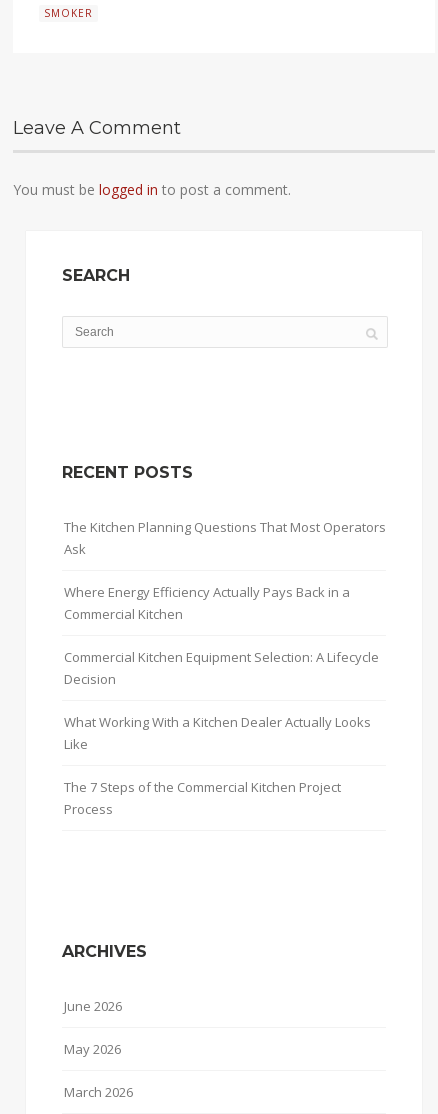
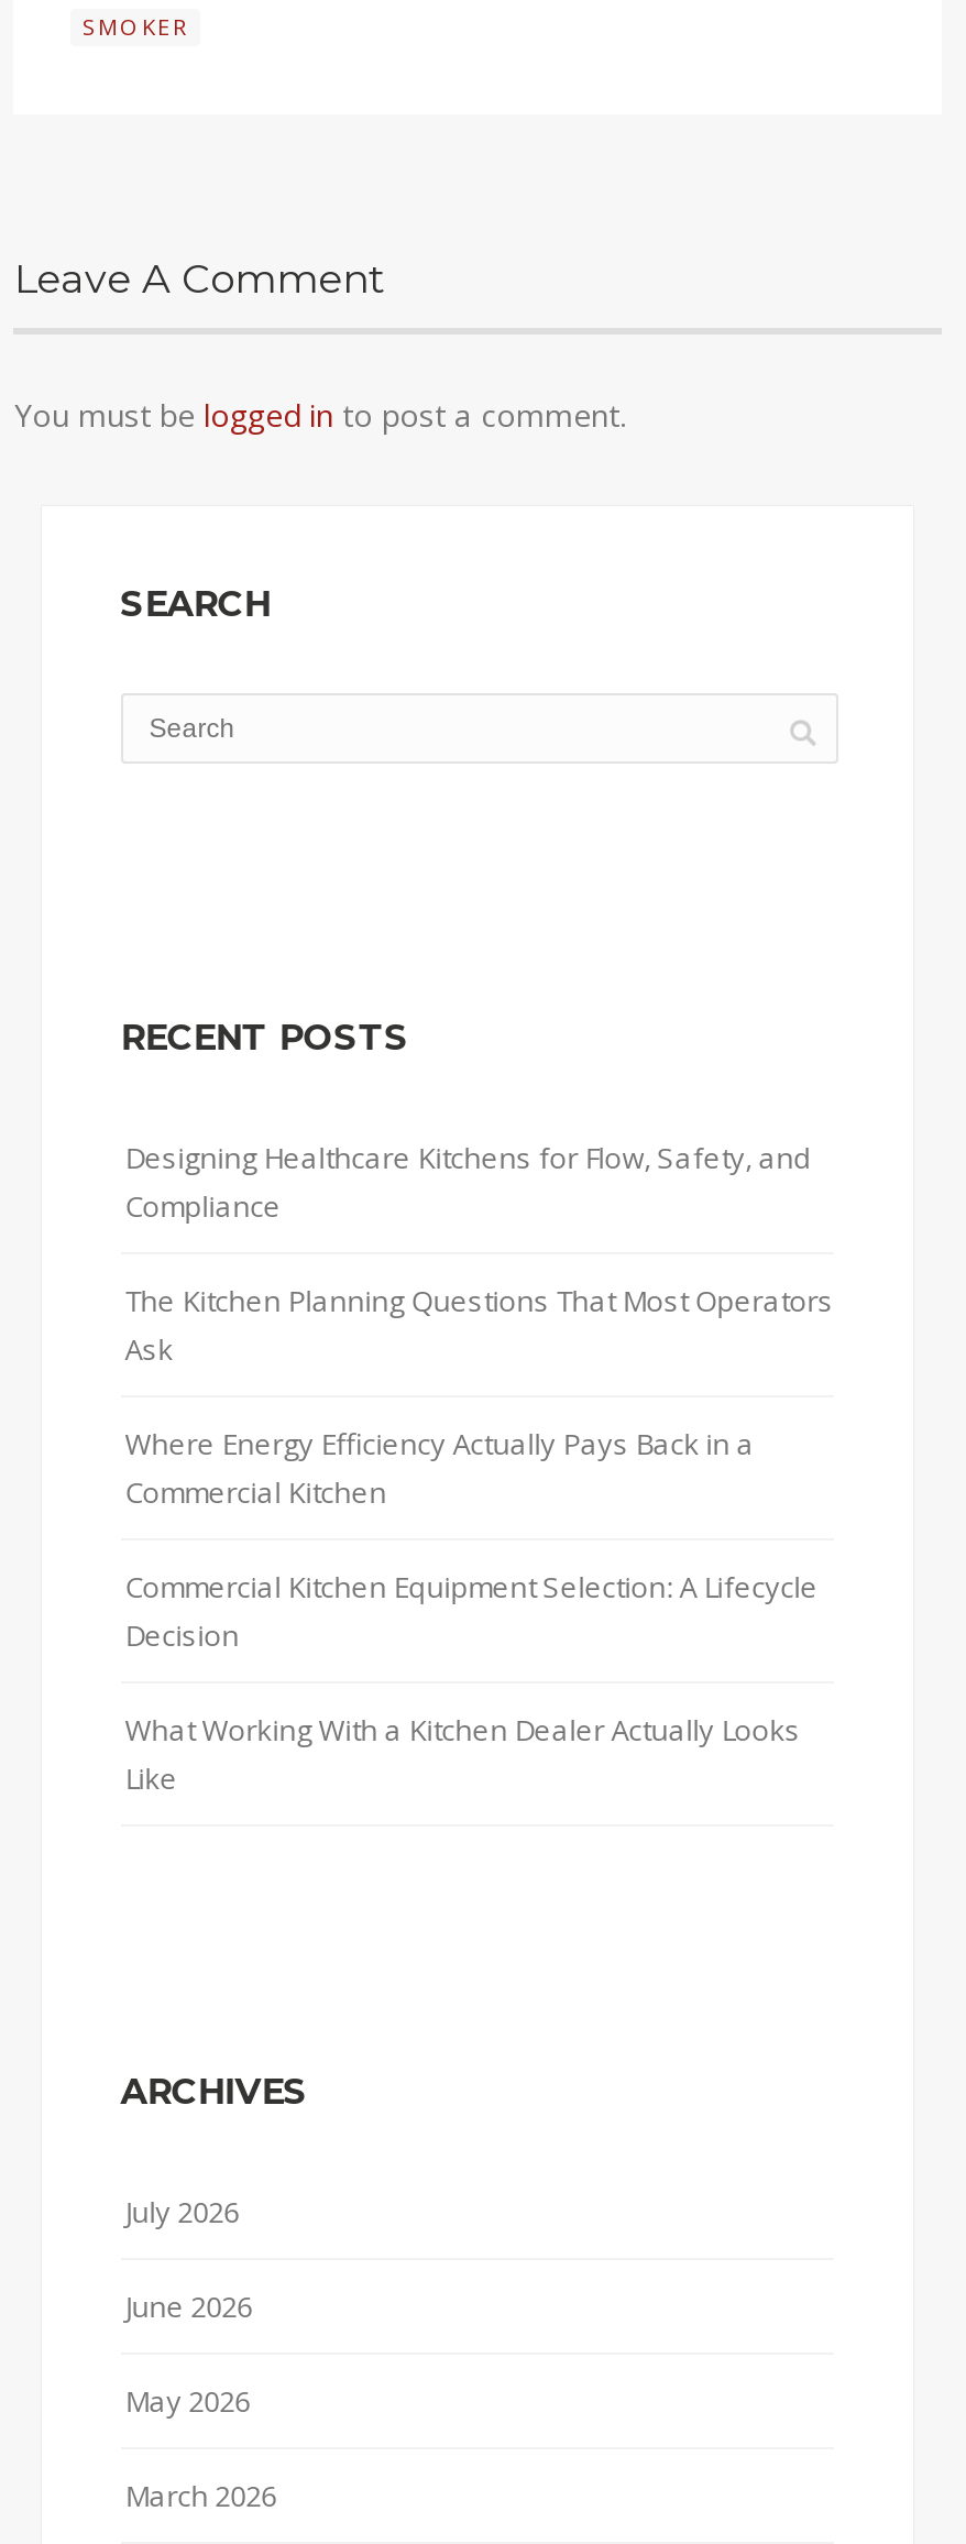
none -> [125,1138,811,1226] Designing Healthcare Kitchens for Flow, Safety, and | Compliance
moved [64,518,386,753] -> [125,1281,833,1799]: The Kitchen Planning Questions That Most Operators | Ask | Where Energy Efficiency Actually Pays Back in a | Commercial Kitchen | Commercial Kitchen Equipment Selection: A Lifecycle | Decision | What Working With a Kitchen Dealer Actually Looks | Like
[64,778,341,818] The 7 Steps of the Commercial Kitchen Project | Process -> none
none -> [125,2191,239,2230] July 2026

